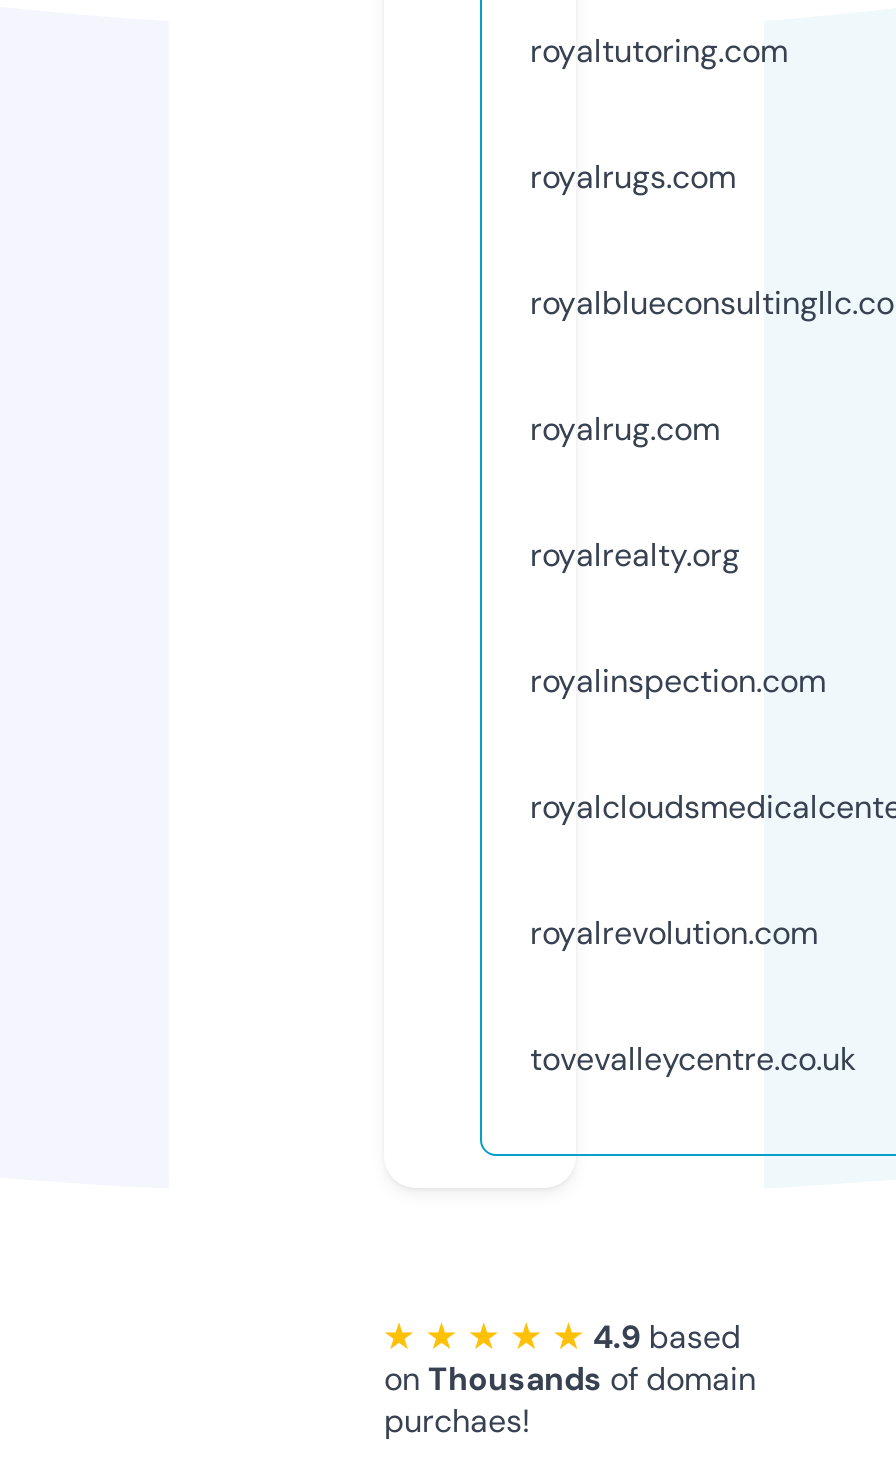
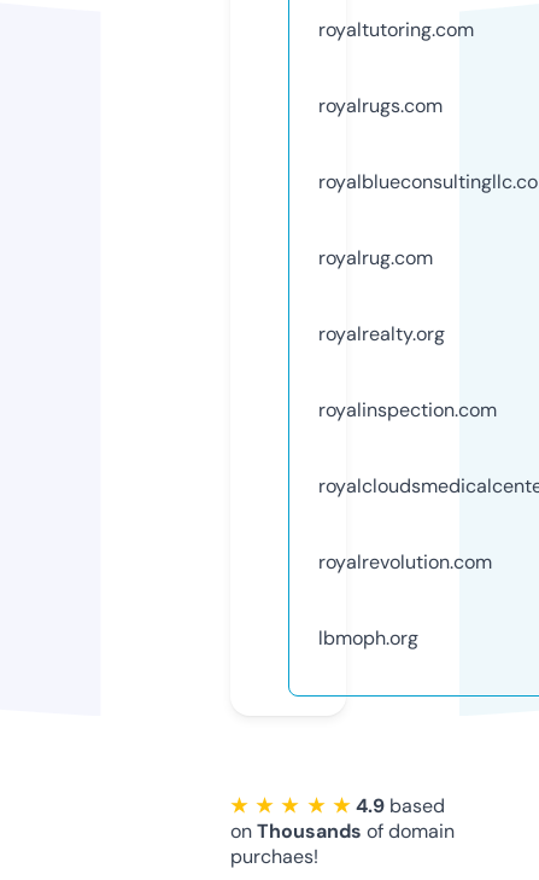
[530,1038,856,1080] tovevalleycentre.co.uk -> [318,625,418,650] lbmoph.org

